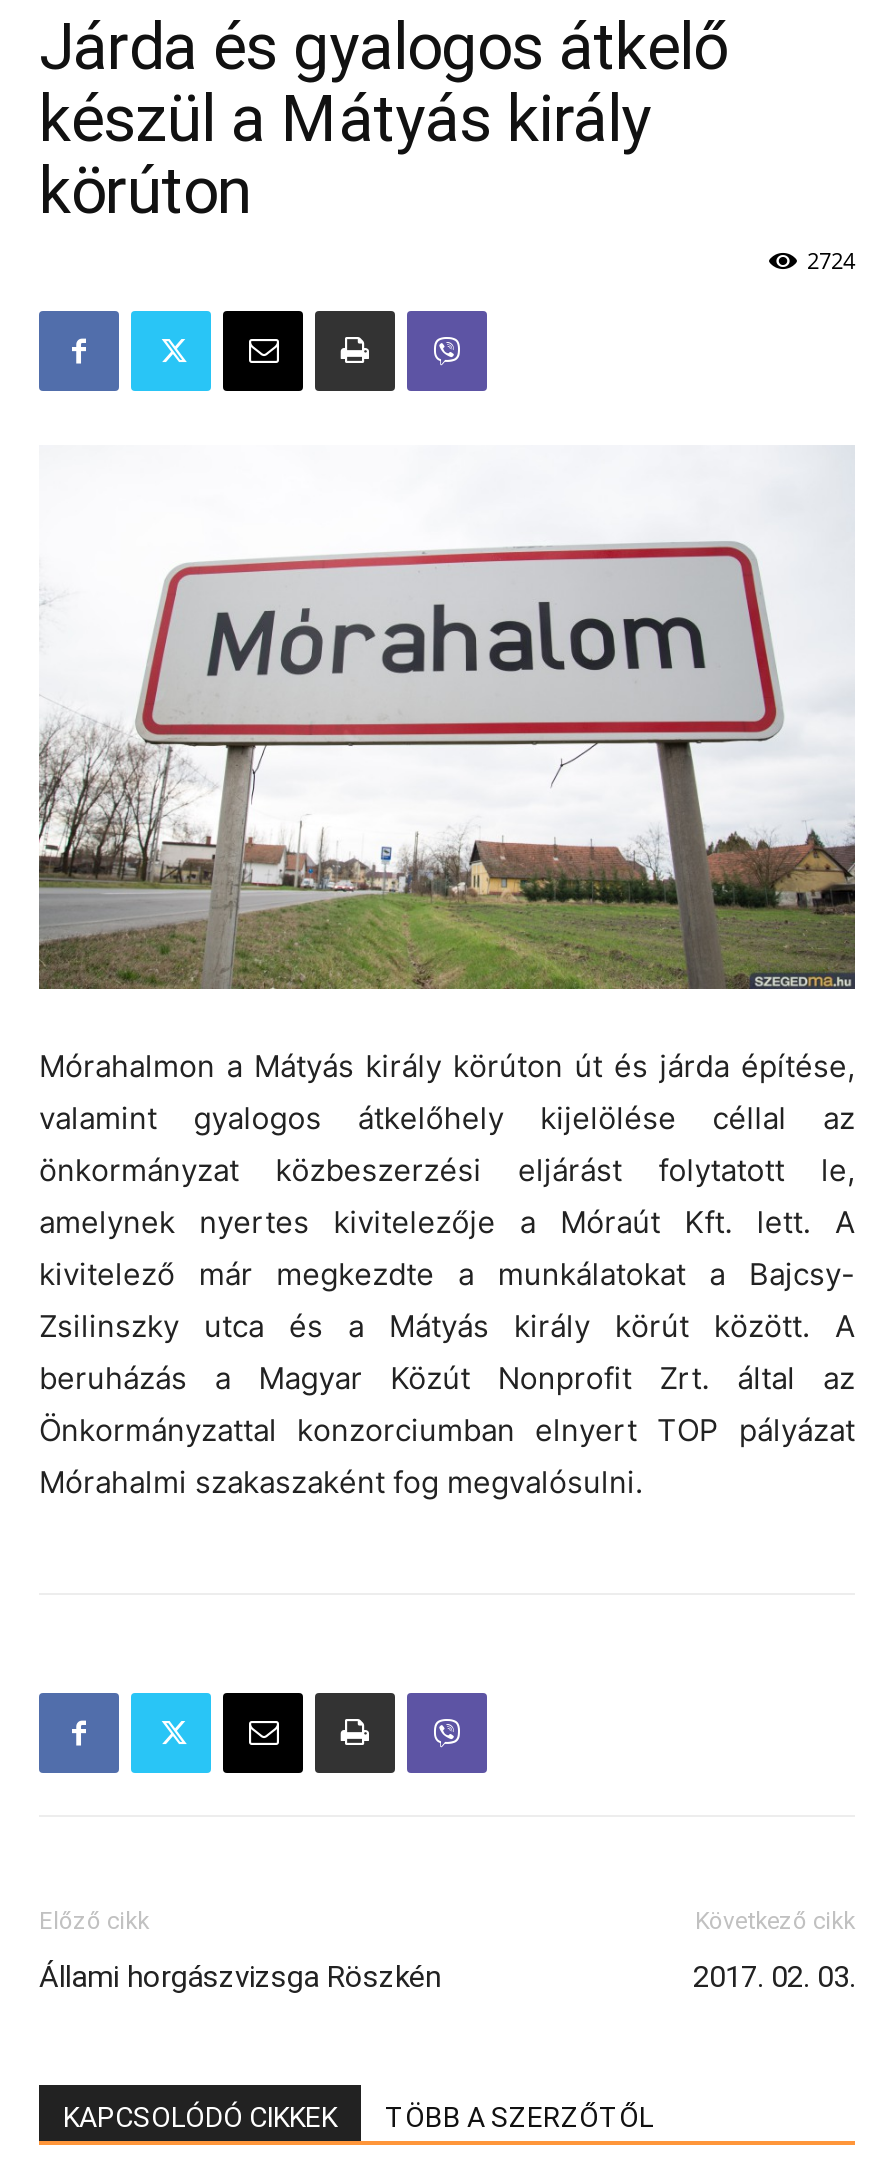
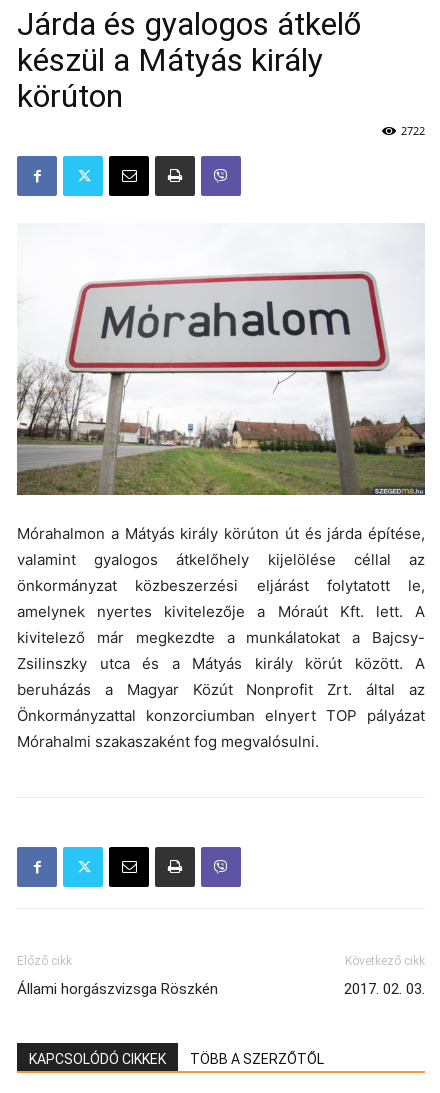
[807,245,855,275] 2724 -> [401,123,425,138] 2722

